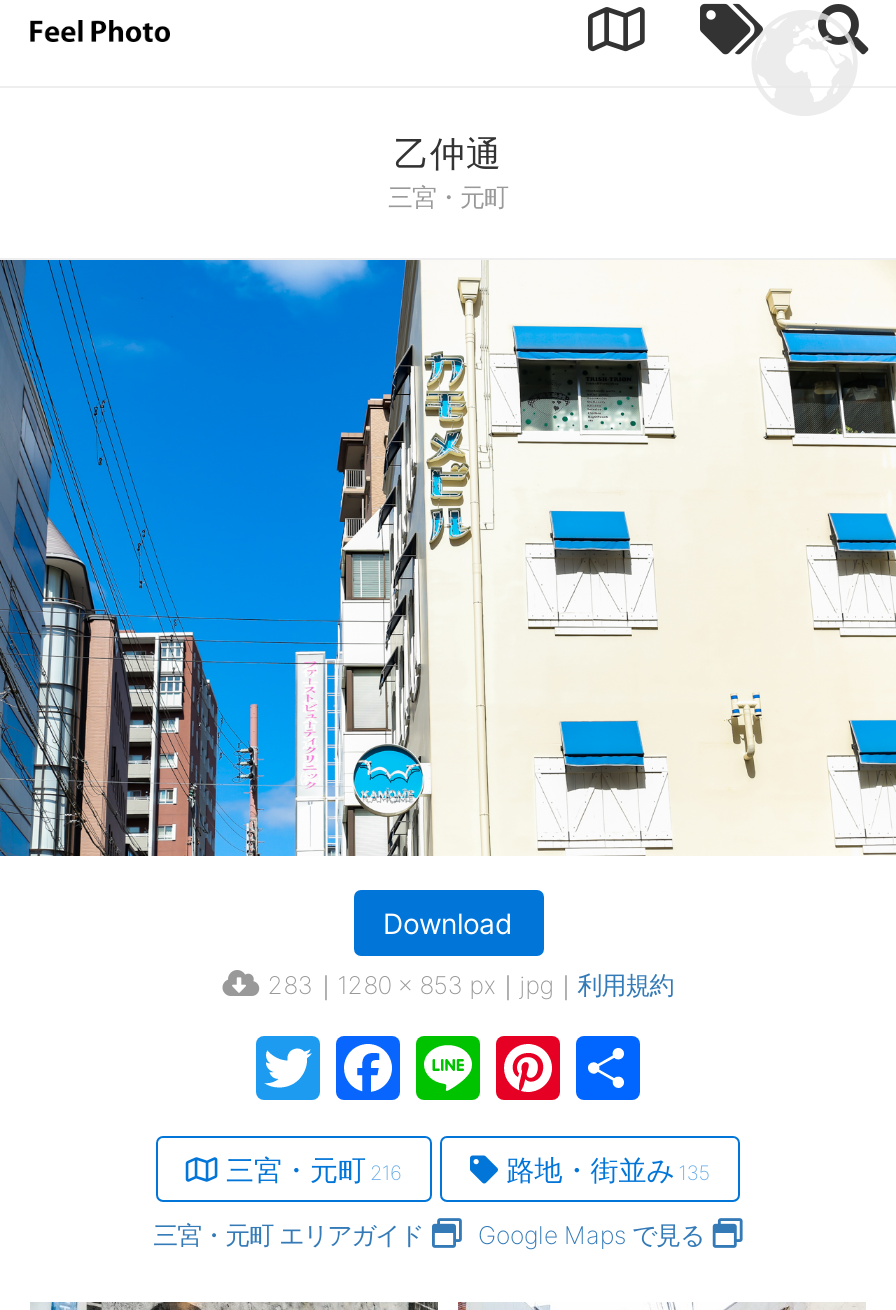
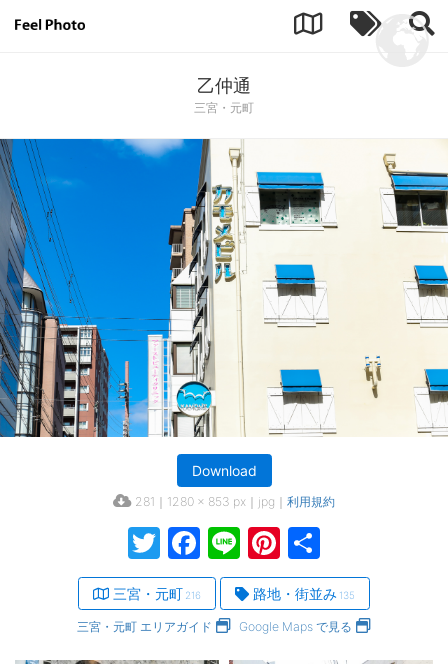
[267,969,673,999] 283｜1280 x 853 px｜jpg｜利用規約 -> [135,494,335,509] 281｜1280 x 853 px｜jpg｜利用規約

